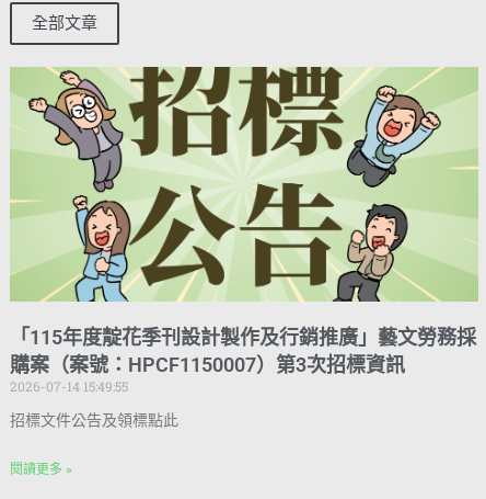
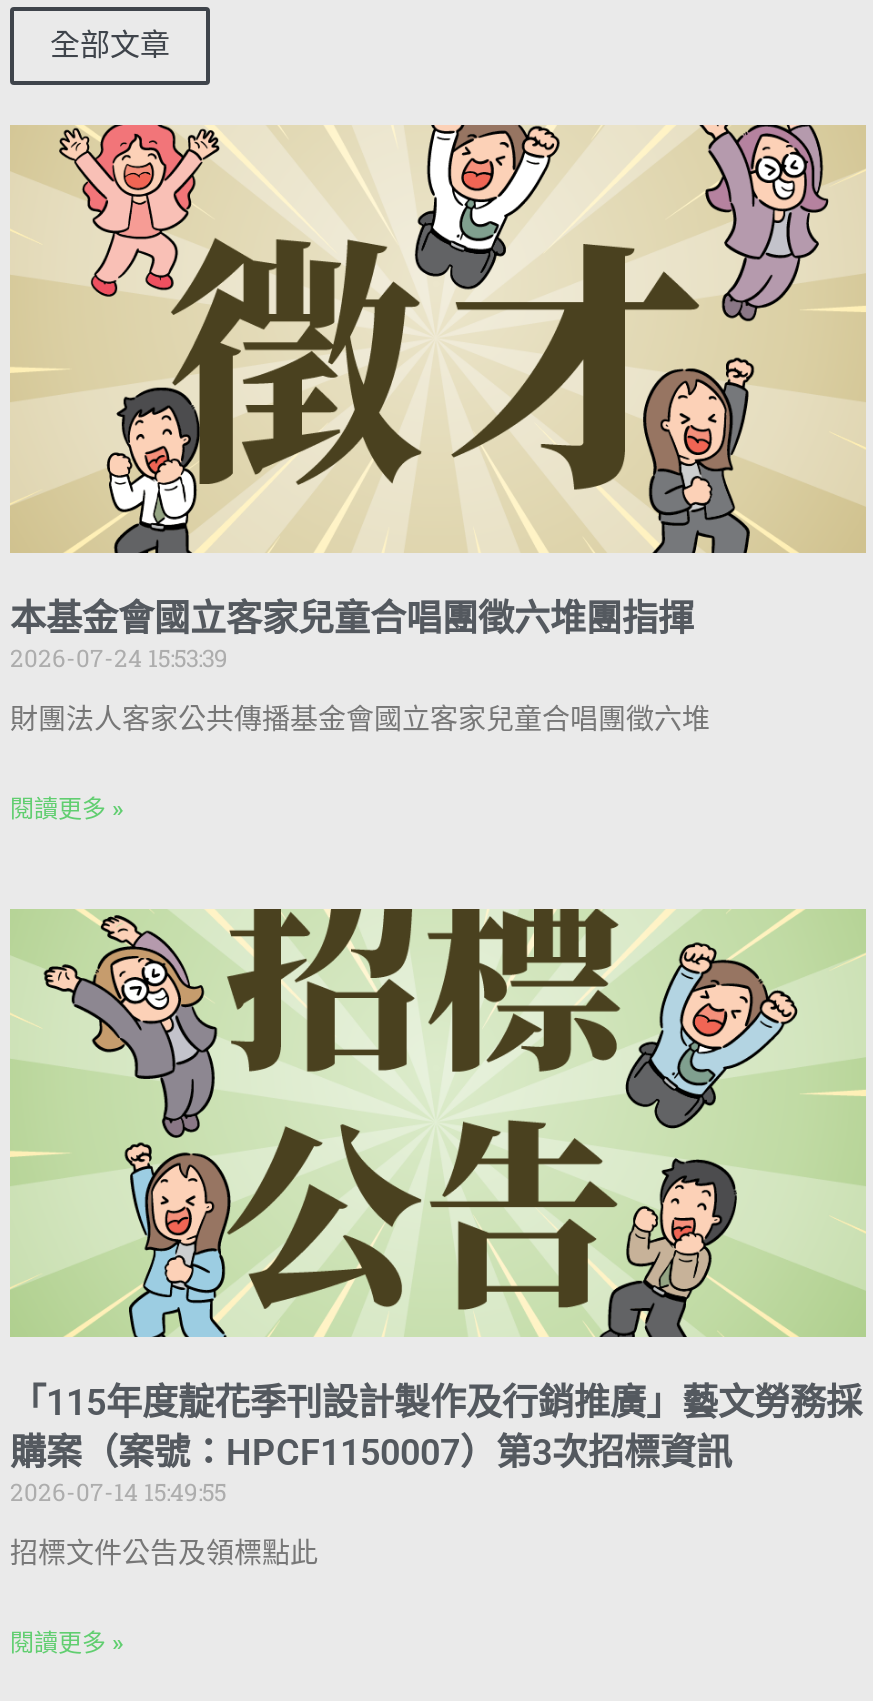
none -> [10,123,862,823] [image] | 本基金會國立客家兒童合唱團徵六堆團指揮 | 2026-07-24 15:53:39 | 財團法人客家公共傳播基金會國立客家兒童合唱團徵六堆 | 閱讀更多 »

